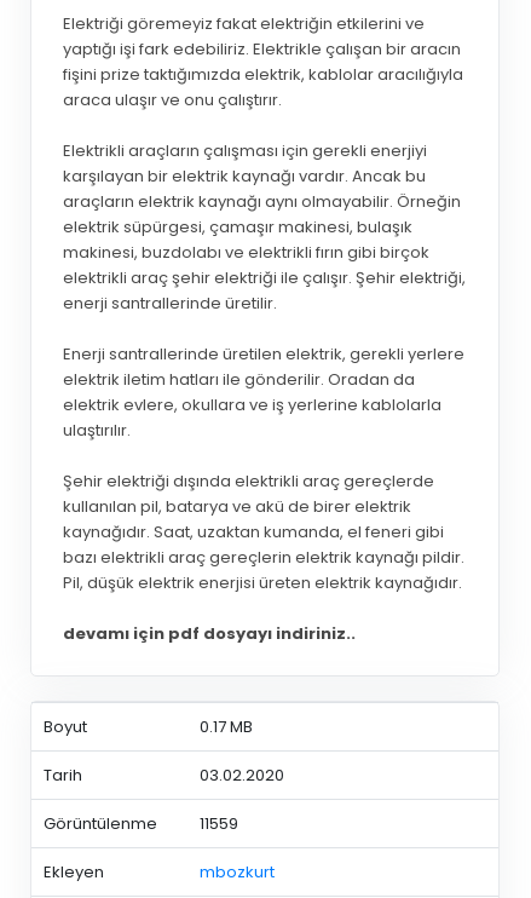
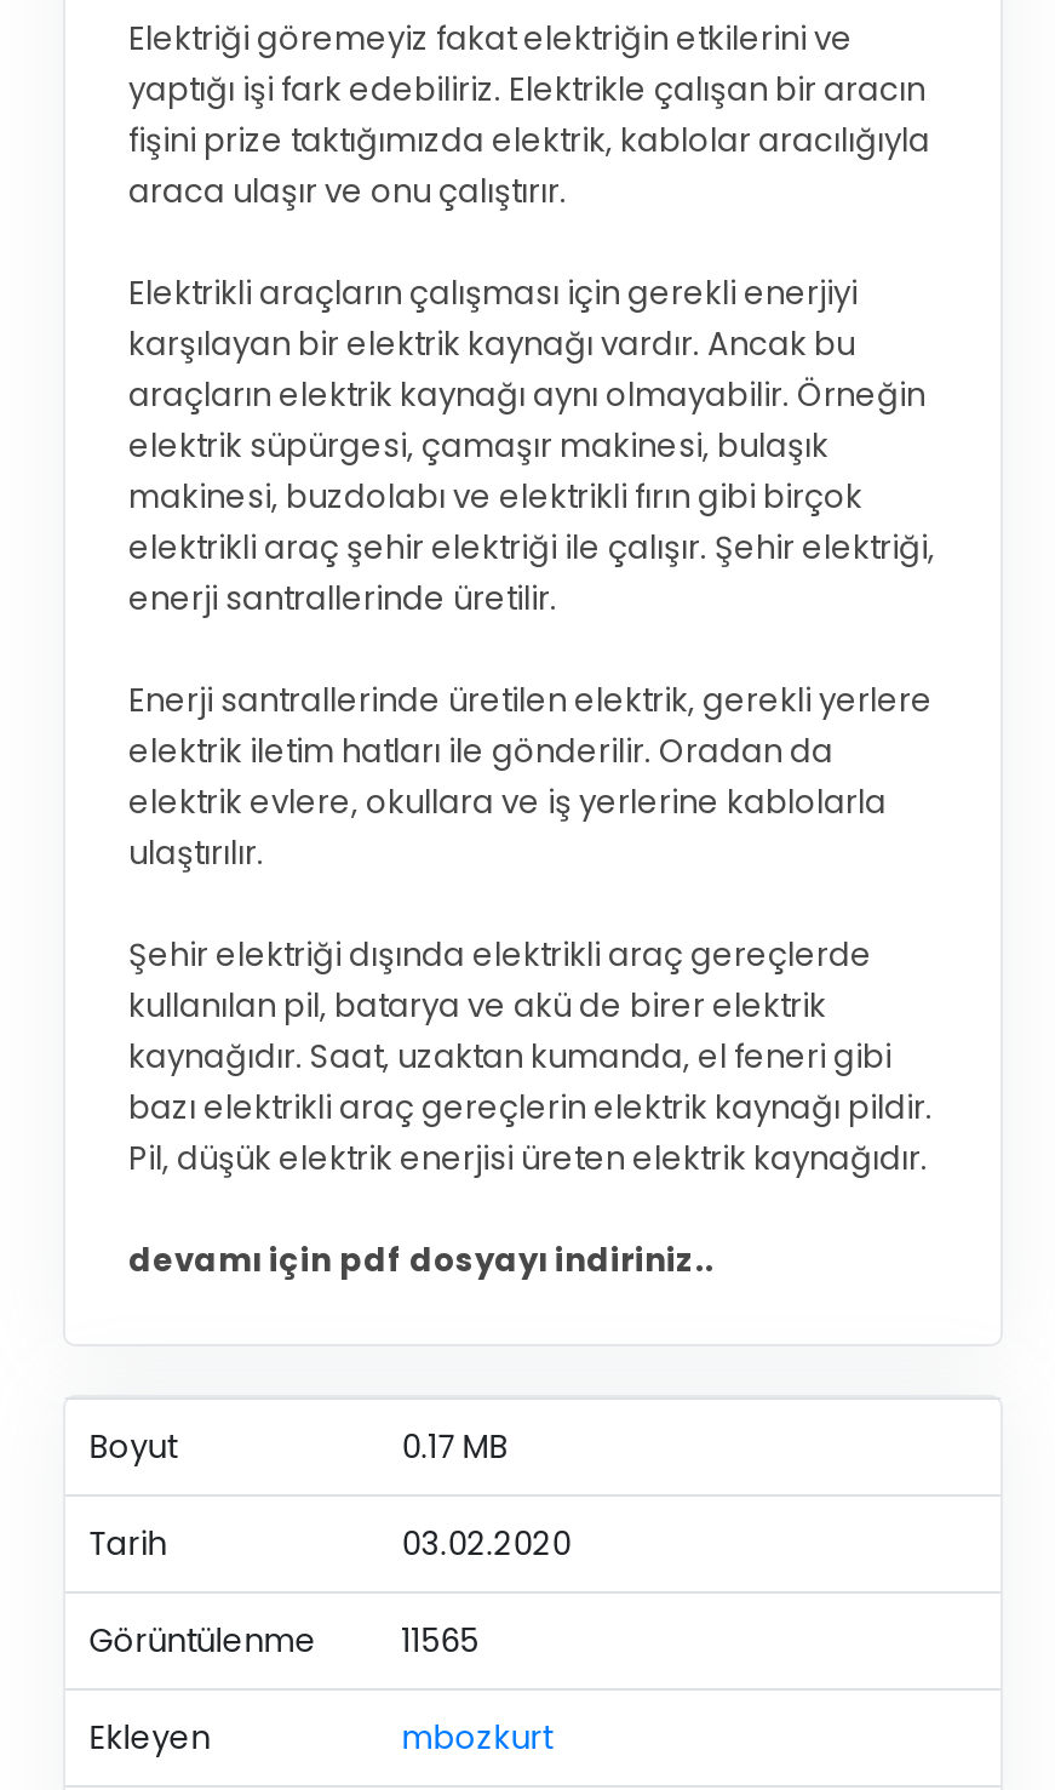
[43,812,238,835] Görüntülenme 11559 -> [89,1617,479,1663] Görüntülenme 11565

